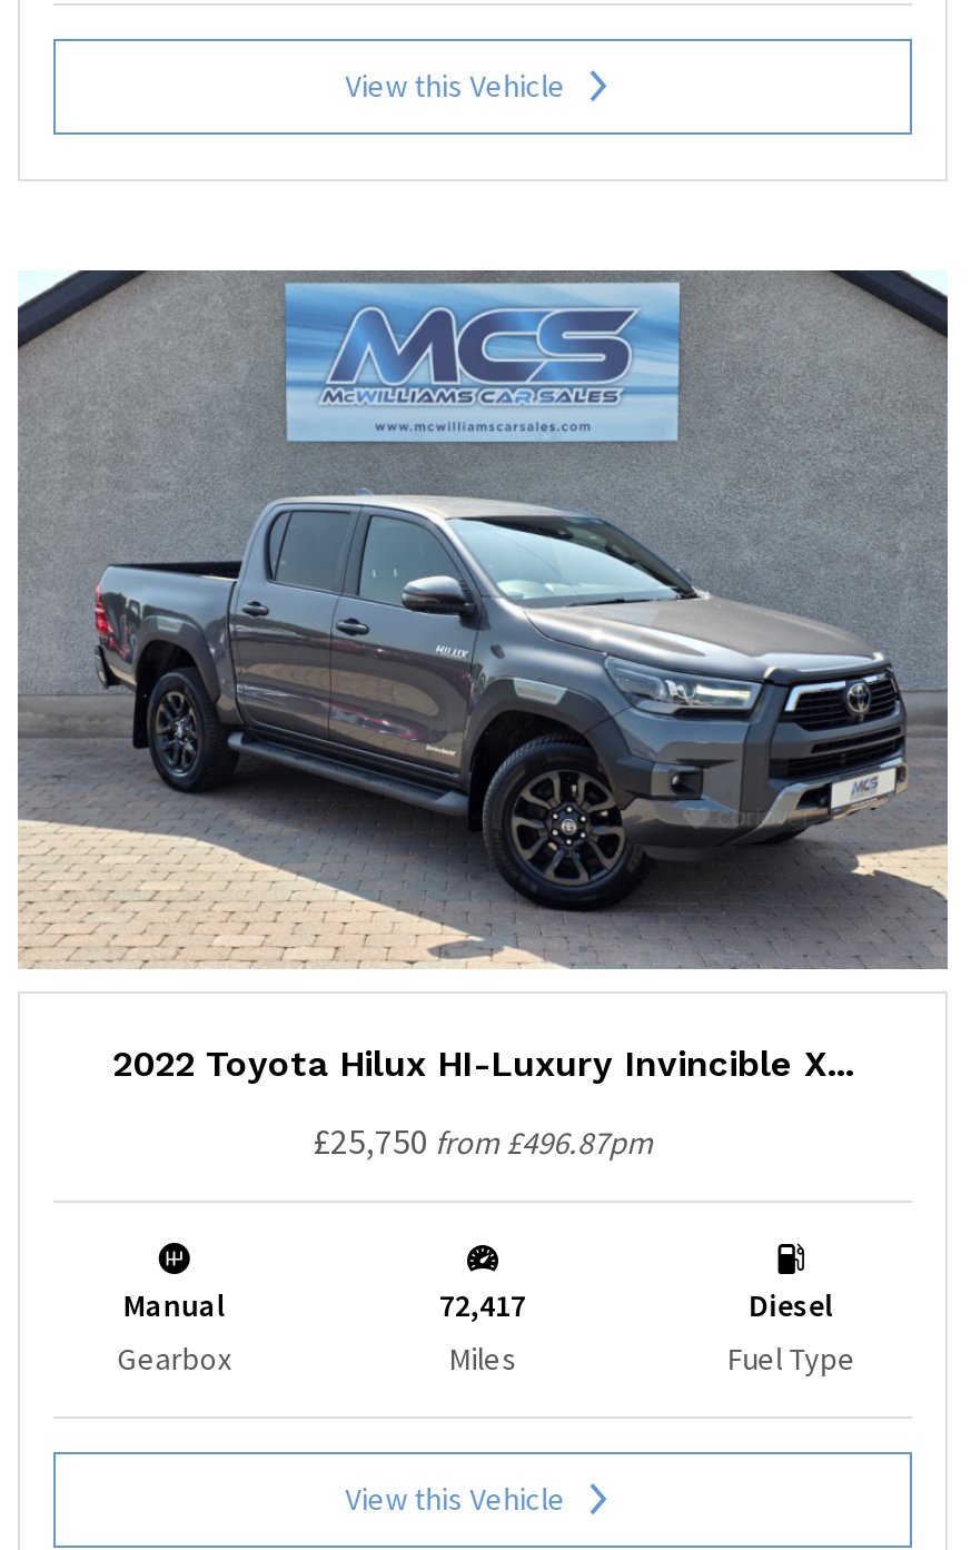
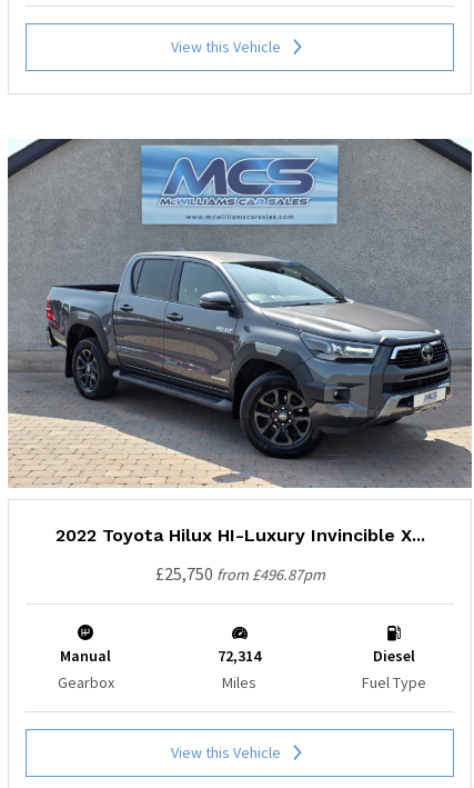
[439,1284,526,1324] 72,417 -> [218,645,261,665] 72,314

